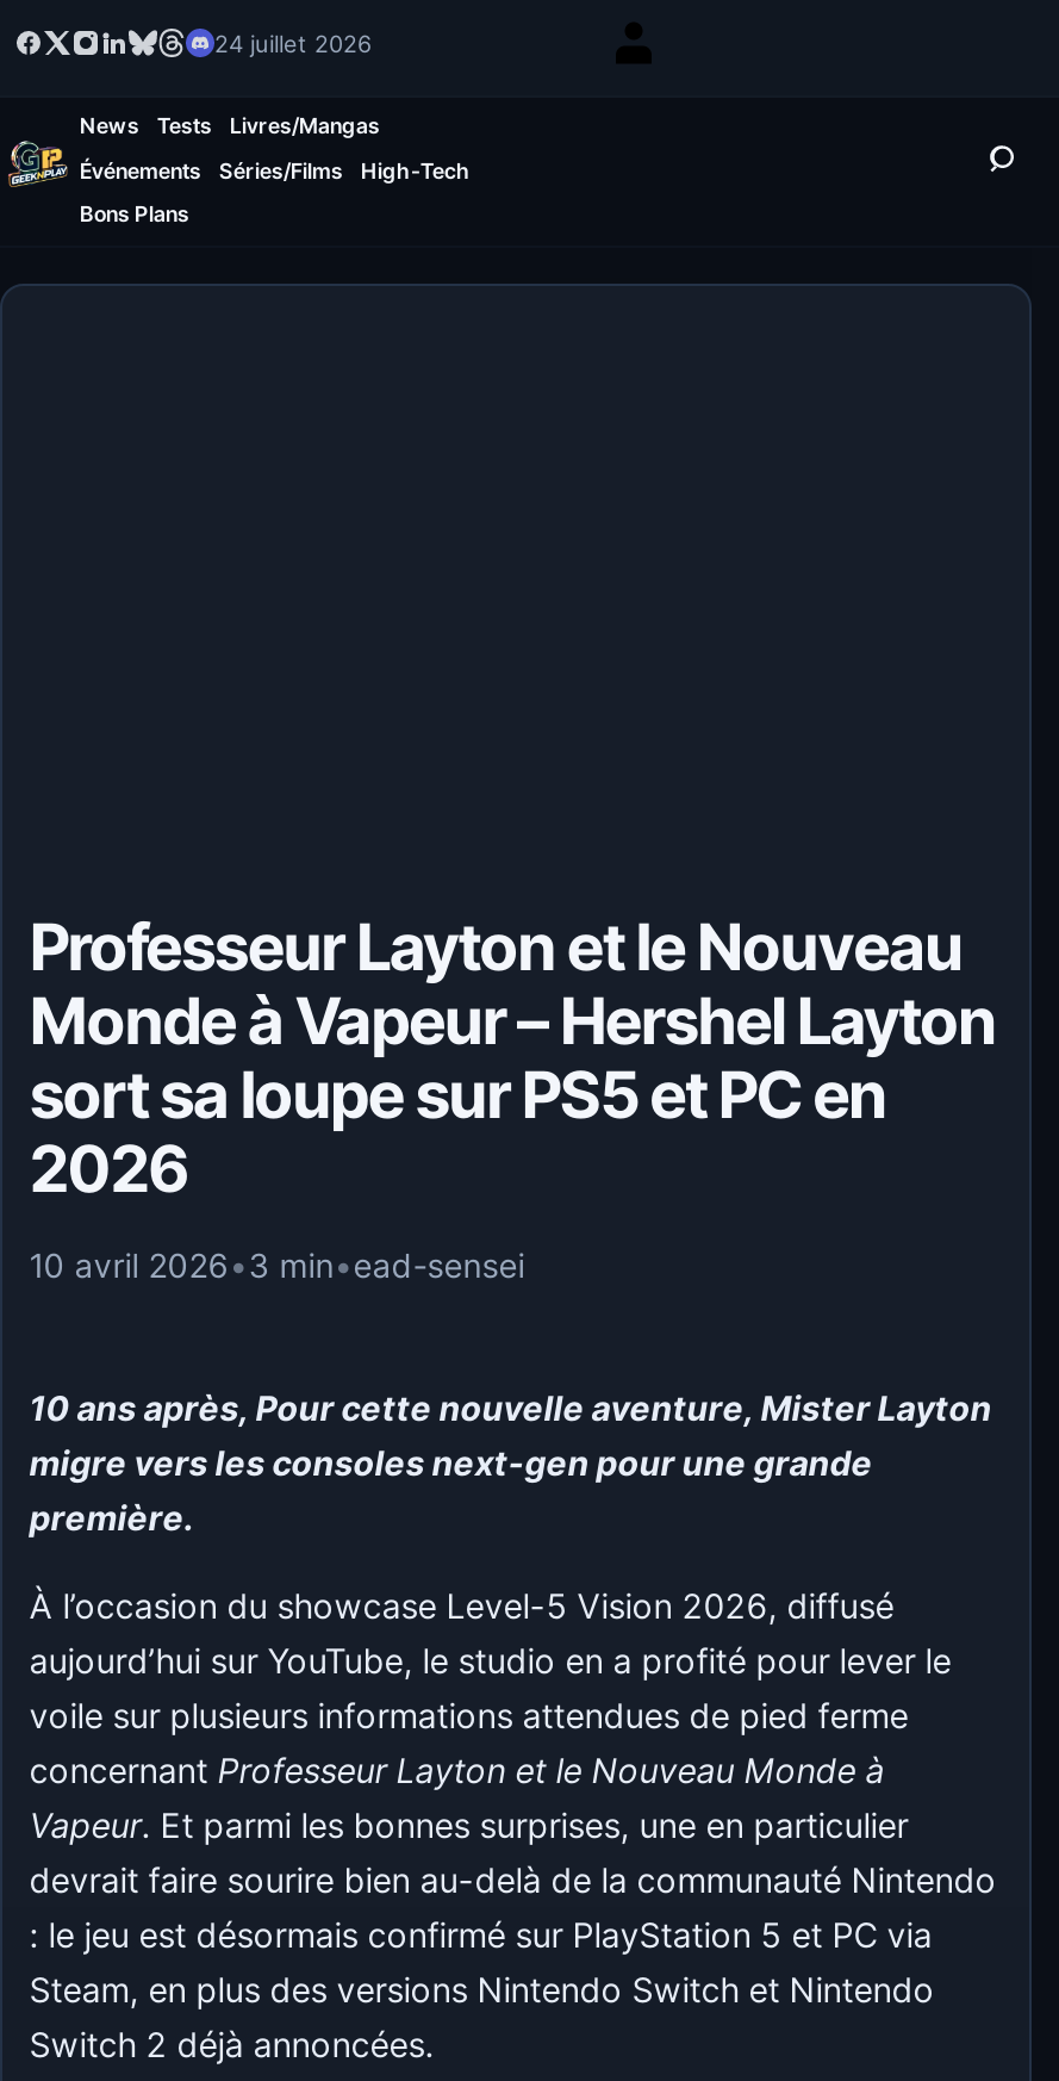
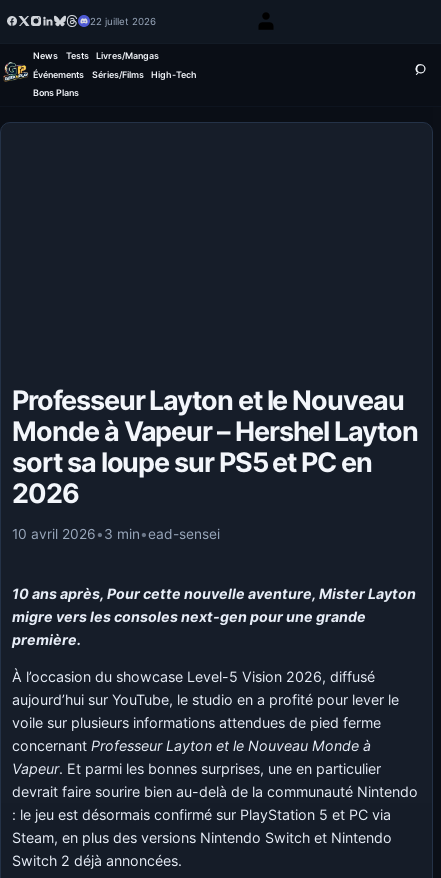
[214,30,372,56] 24 juillet 2026 -> [90,15,156,26] 22 juillet 2026

